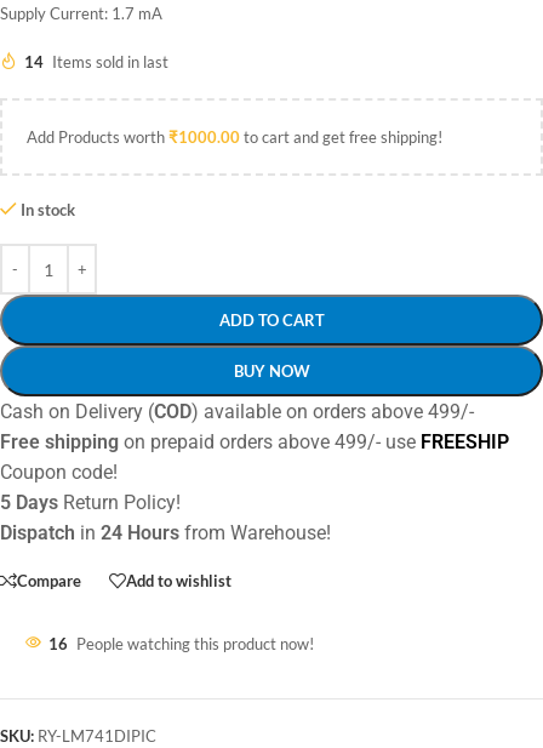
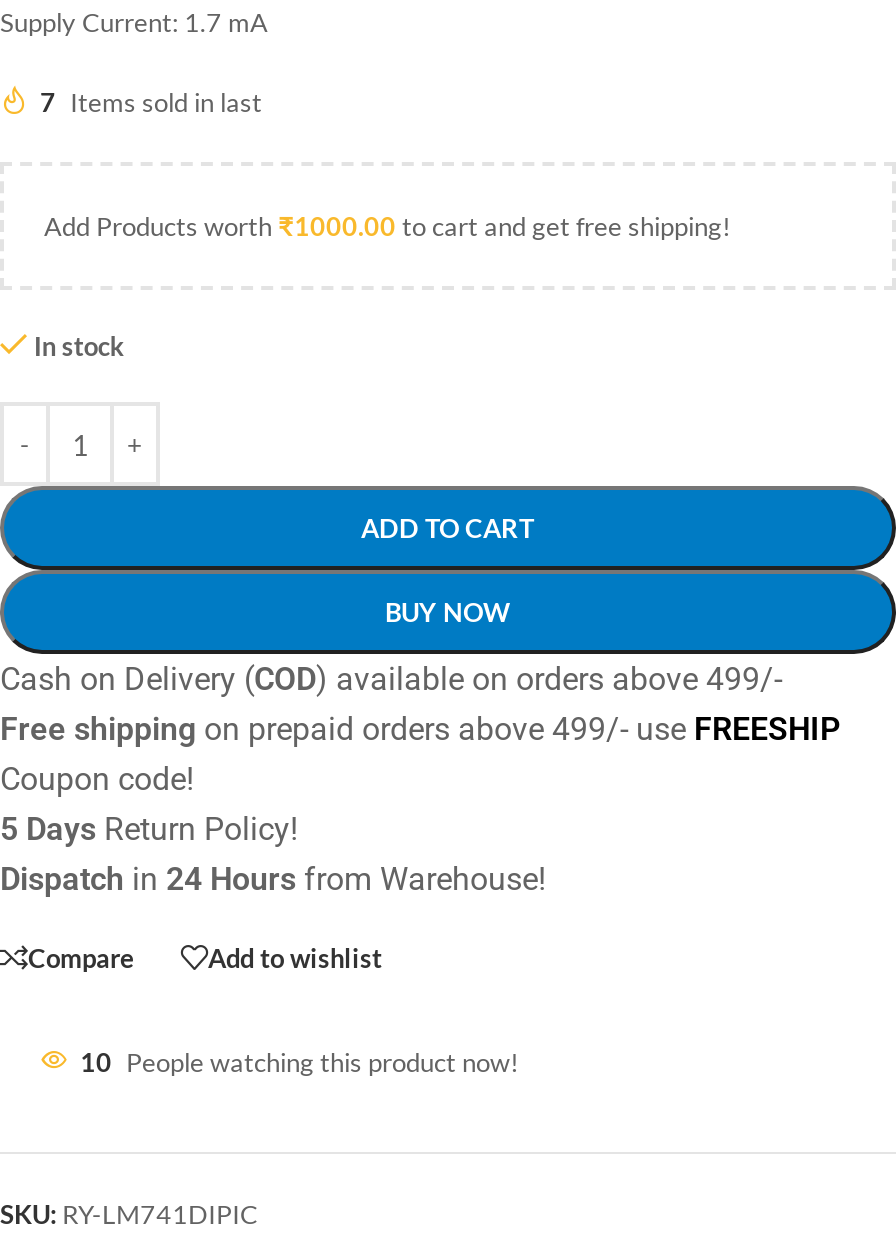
[24,52,168,72] 14 Items sold in last -> [40,86,262,118] 7 Items sold in last
[48,634,314,653] 16 People watching this product now! -> [80,1046,518,1078] 10 People watching this product now!

